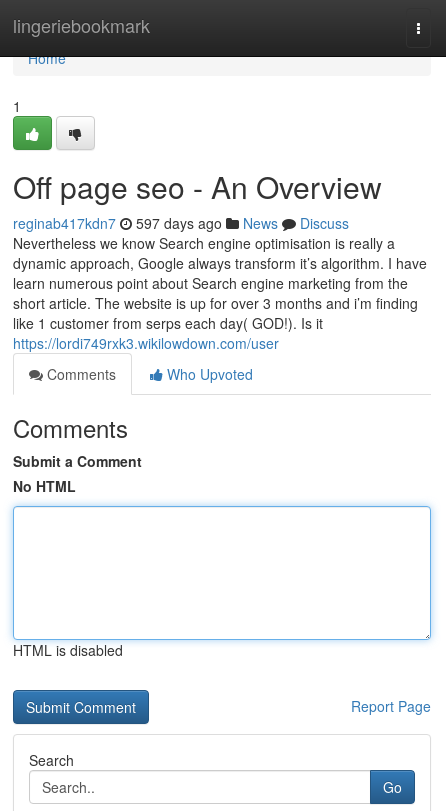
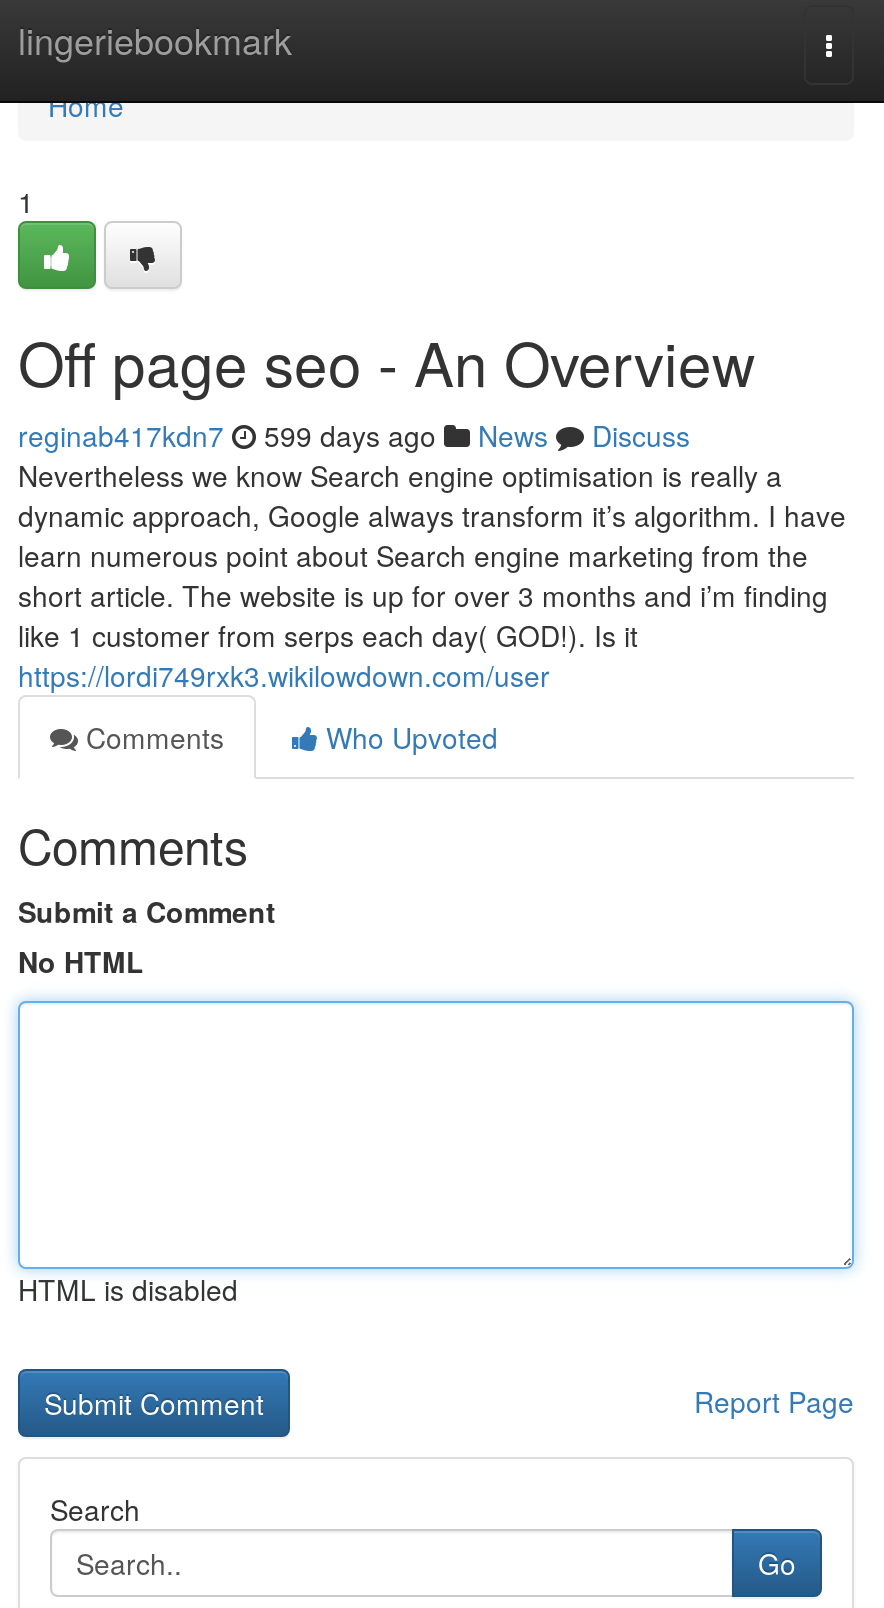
[13,213,349,233] reginab417kdn7 597 days ago News Discuss -> [18,415,690,455] reginab417kdn7 599 days ago News Discuss

